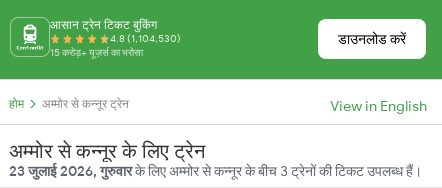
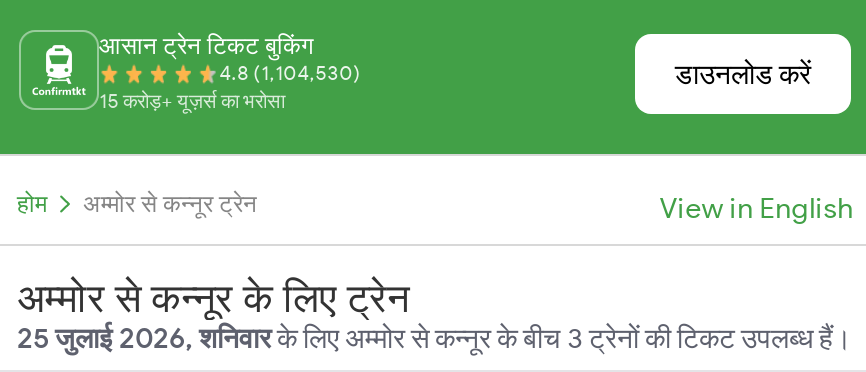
[9,162,422,180] 23 जुलाई 2026, गुरुवारके लिए अम्मोर से कन्नूर के बीच 3 ट्रेनों की टिकट उपलब्ध हैं। -> [17,320,851,356] 25 जुलाई 2026, शनिवारके लिए अम्मोर से कन्नूर के बीच 3 ट्रेनों की टिकट उपलब्ध हैं।

